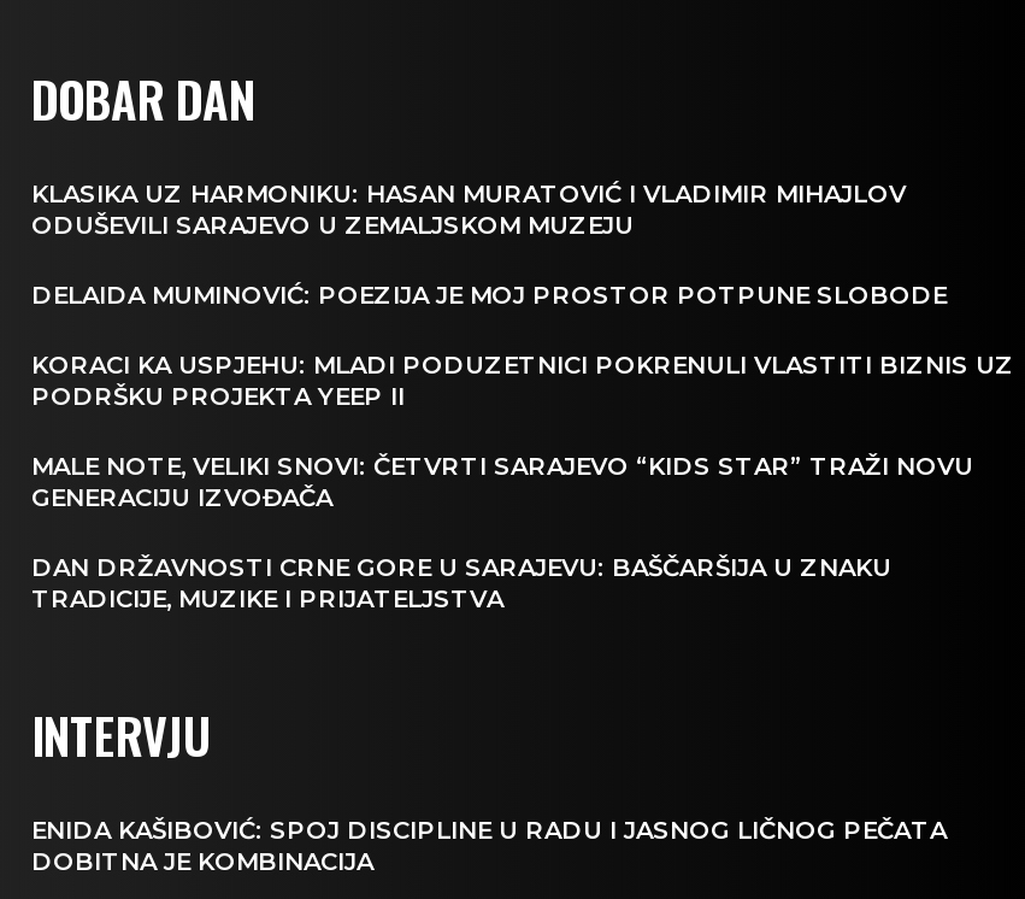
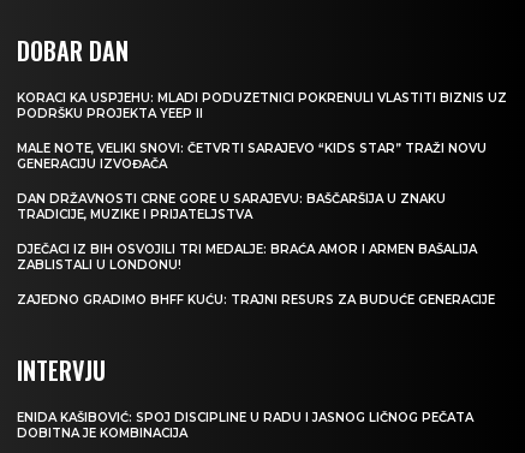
[31,178,947,310] KLASIKA UZ HARMONIKU: HASAN MURATOVIĆ I VLADIMIR MIHAJLOV | ODUŠEVILI SARAJEVO U ZEMALJSKOM MUZEJU | DELAIDA MUMINOVIĆ: POEZIJA JE MOJ PROSTOR POTPUNE SLOBODE -> none
moved [31,349,1014,614] -> [17,90,507,222]: KORACI KA USPJEHU: MLADI PODUZETNICI POKRENULI VLASTITI BIZNIS UZ | PODRŠKU PROJEKTA YEEP II | MALE NOTE, VELIKI SNOVI: ČETVRTI SARAJEVO “KIDS STAR” TRAŽI NOVU | GENERACIJU IZVOĐAČA | DAN DRŽAVNOSTI CRNE GORE U SARAJEVU: BAŠČARŠIJA U ZNAKU | TRADICIJE, MUZIKE I PRIJATELJSTVA
none -> [17,241,495,307] DJEČACI IZ BIH OSVOJILI TRI MEDALJE: BRAĆA AMOR I ARMEN BAŠALIJA | ZABLISTALI U LONDONU! | ZAJEDNO GRADIMO BHFF KUĆU: TRAJNI RESURS ZA BUDUĆE GENERACIJE

